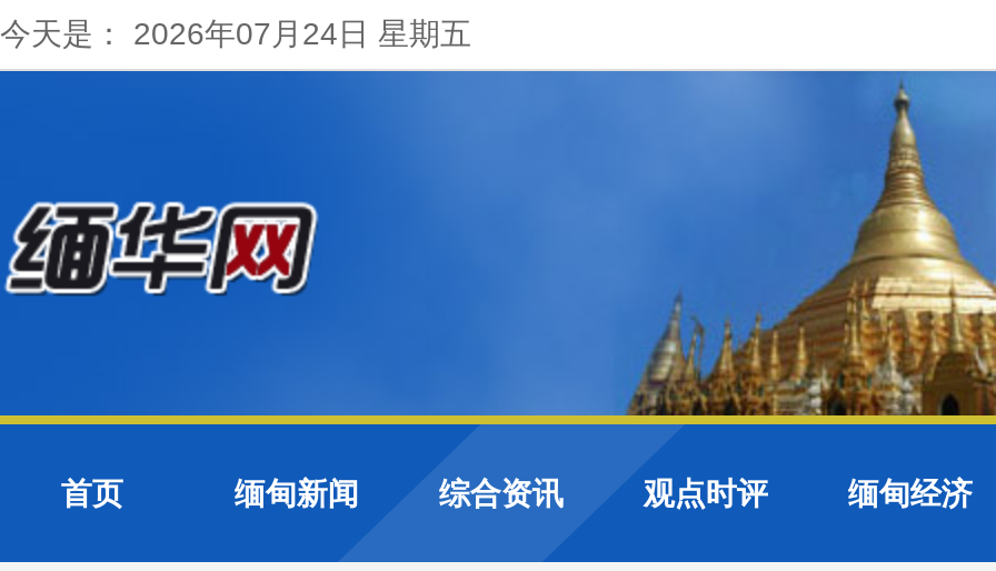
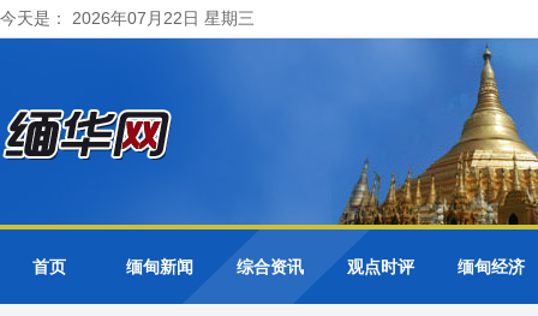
[0,16,471,51] 今天是： 2026年07月24日 星期五 -> [0,8,255,28] 今天是： 2026年07月22日 星期三

